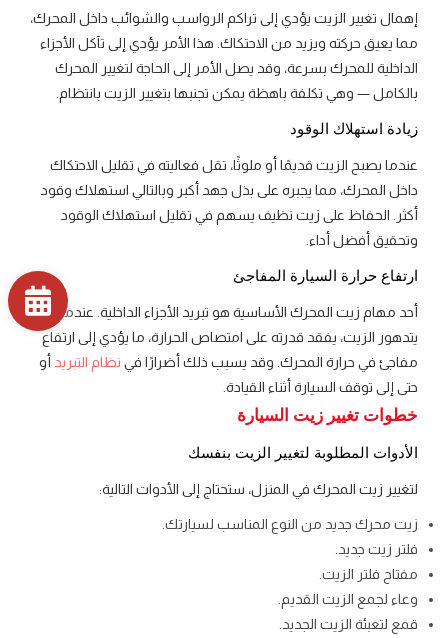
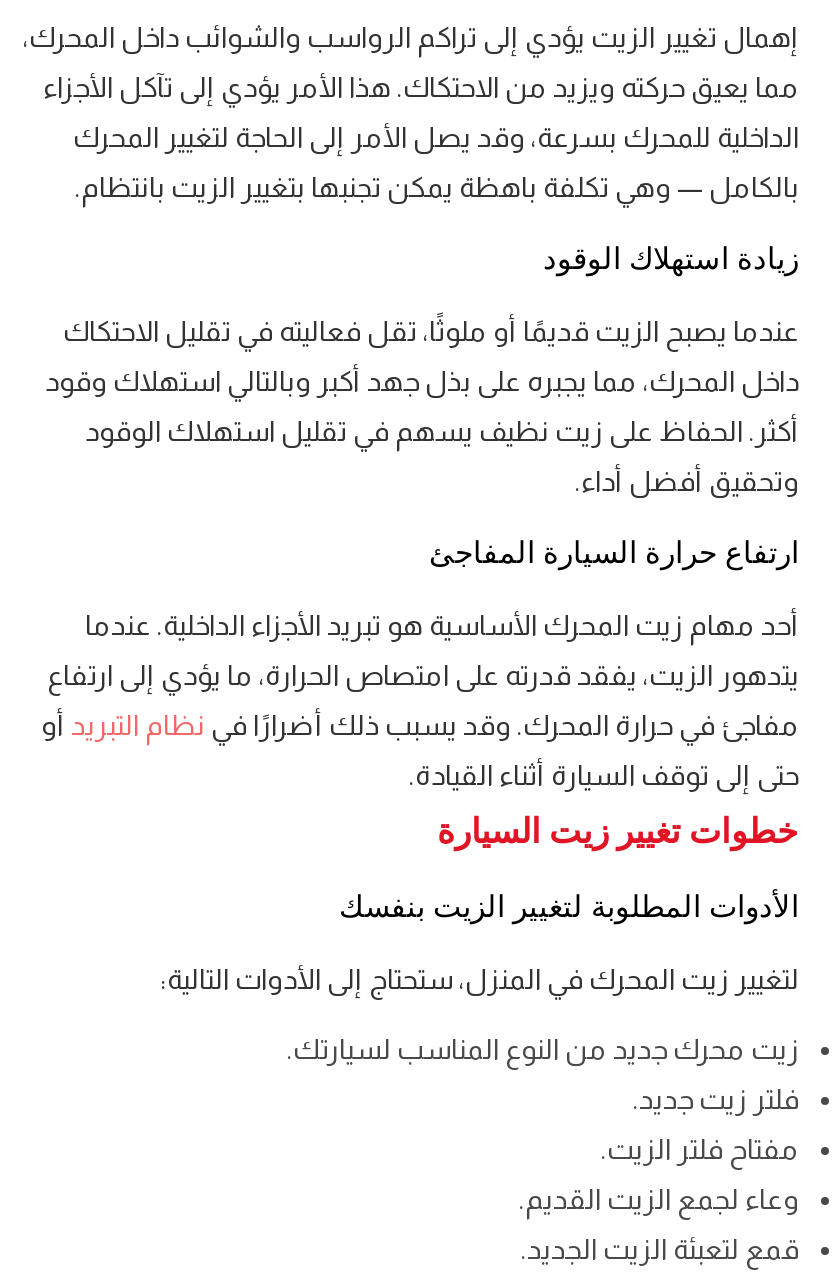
[7,270,69,332] [image] -> none

